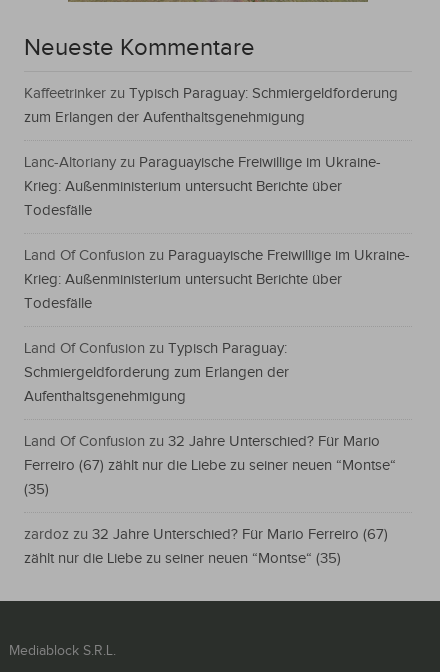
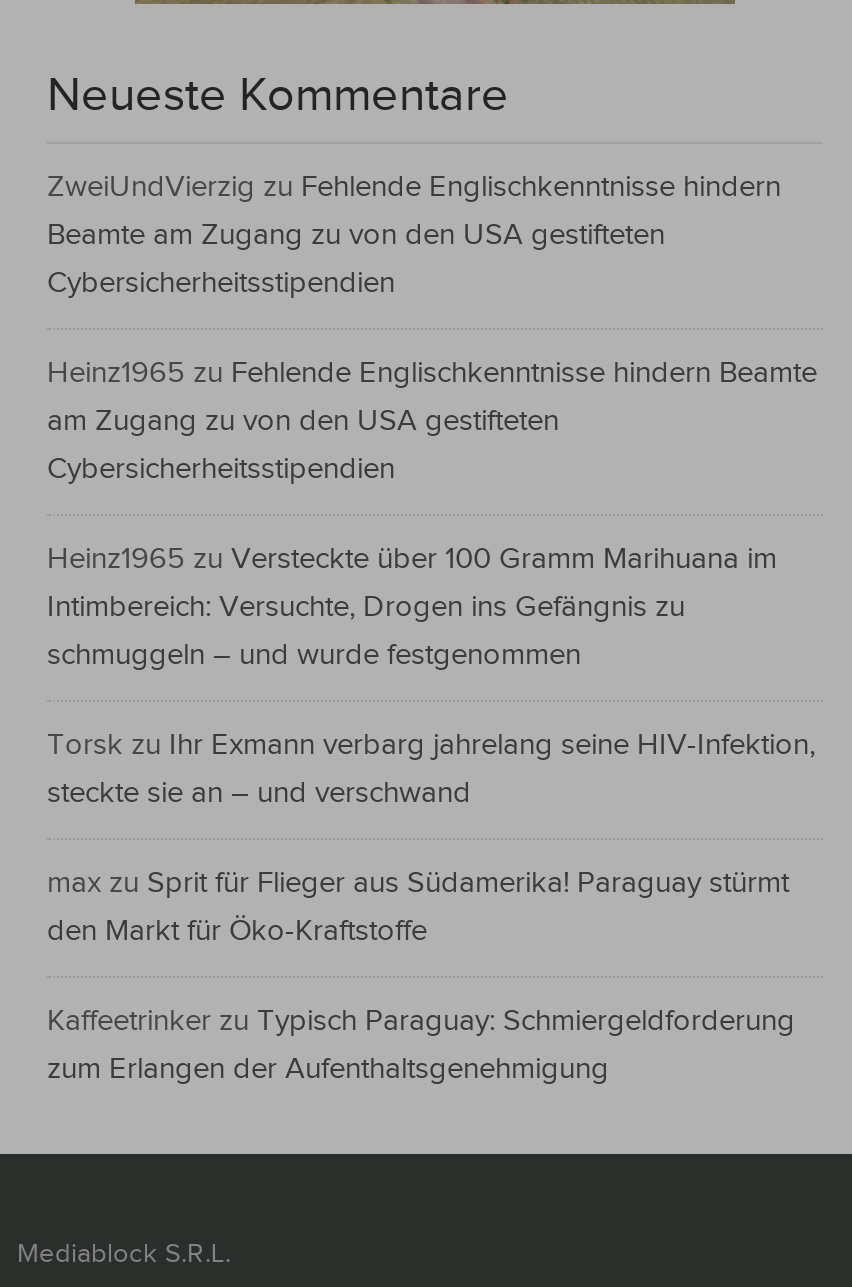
none -> [47,170,817,948] ZweiUndVierzig zu Fehlende Englischkenntnisse hindern | Beamte am Zugang zu von den USA gestifteten | Cybersicherheitsstipendien | Heinz1965 zu Fehlende Englischkenntnisse hindern Beamte | am Zugang zu von den USA gestifteten | Cybersicherheitsstipendien | Heinz1965 zu Versteckte über 100 Gramm Marihuana im | Intimbereich: Versuchte, Drogen ins Gefängnis zu | schmuggeln – und wurde festgenommen | Torsk zu Ihr Exmann verbarg jahrelang seine HIV-Infektion, | steckte sie an – und verschwand | max zu Sprit für Flieger aus Südamerika! Paraguay stürmt | den Markt für Öko-Kraftstoffe
moved [24,85,398,126] -> [47,1004,795,1086]: Kaffeetrinker zu Typisch Paraguay: Schmiergeldforderung | zum Erlangen der Aufenthaltsgenehmigung
[24,154,410,567] Lanc-Altoriany zu Paraguayische Freiwillige im Ukraine- | Krieg: Außenministerium untersucht Berichte über | Todesfälle | Land Of Confusion zu Paraguayische Freiwillige im Ukraine- | Krieg: Außenministerium untersucht Berichte über | Todesfälle | Land Of Confusion zu Typisch Paraguay: | Schmiergeldforderung zum Erlangen der | Aufenthaltsgenehmigung | Land Of Confusion zu 32 Jahre Unterschied? Für Mario | Ferreiro (67) zählt nur die Liebe zu seiner neuen “Montse“ | (35) | zardoz zu 32 Jahre Unterschied? Für Mario Ferreiro (67) | zählt nur die Liebe zu seiner neuen “Montse“ (35) -> none

